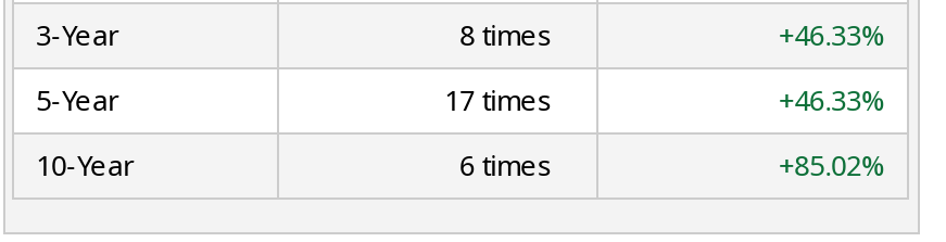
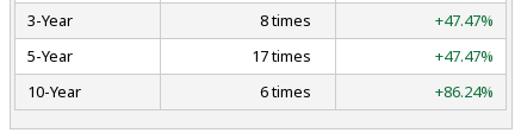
[779,16,885,55] +46.33% -> [435,10,494,31] +47.47%
[779,81,885,120] +46.33% -> [435,45,494,67] +47.47%
[779,146,885,185] +85.02% -> [435,81,494,102] +86.24%

